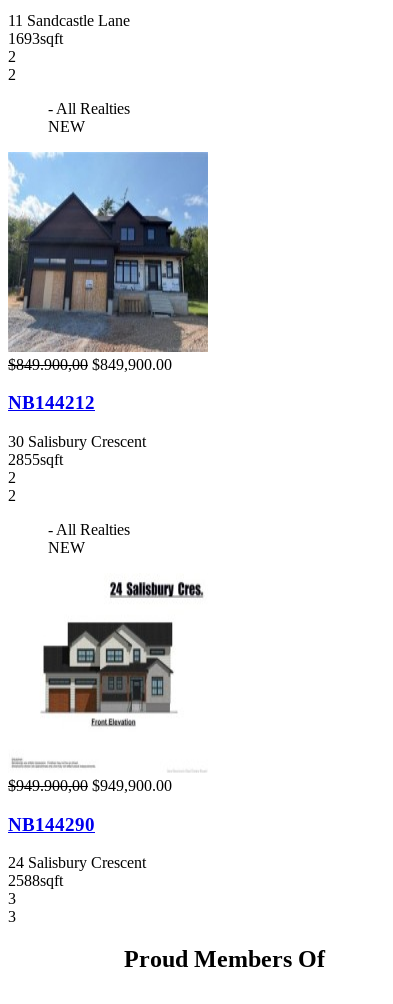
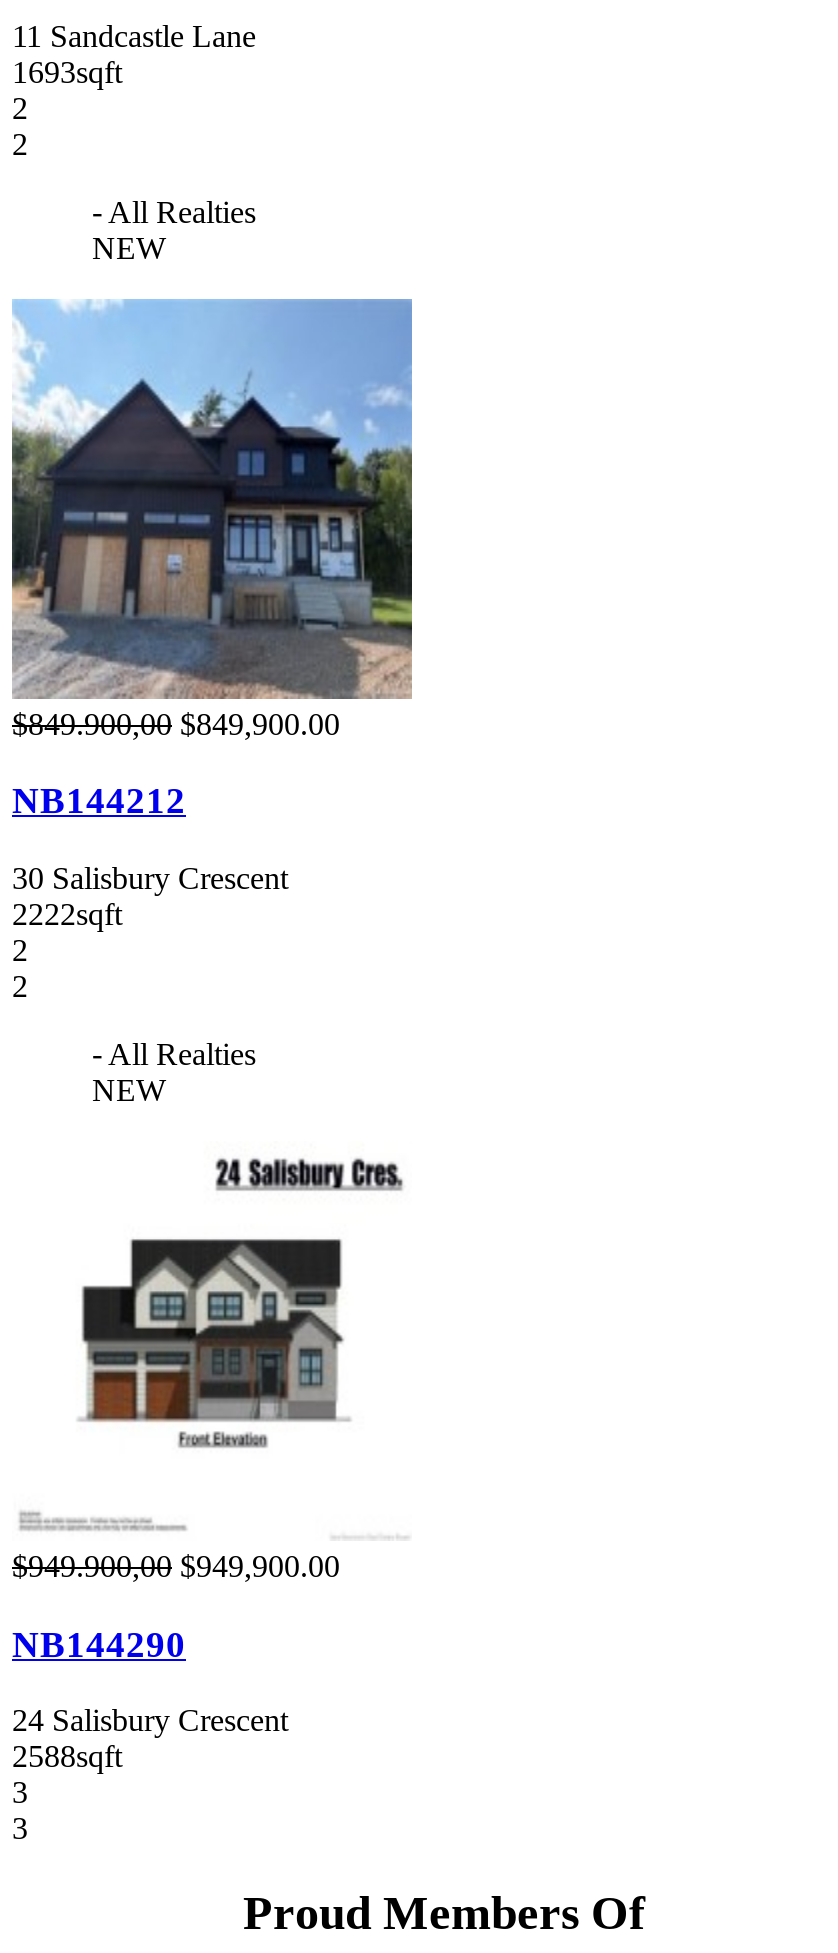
[8,451,63,468] 2855sqft -> [12,897,122,931] 2222sqft

